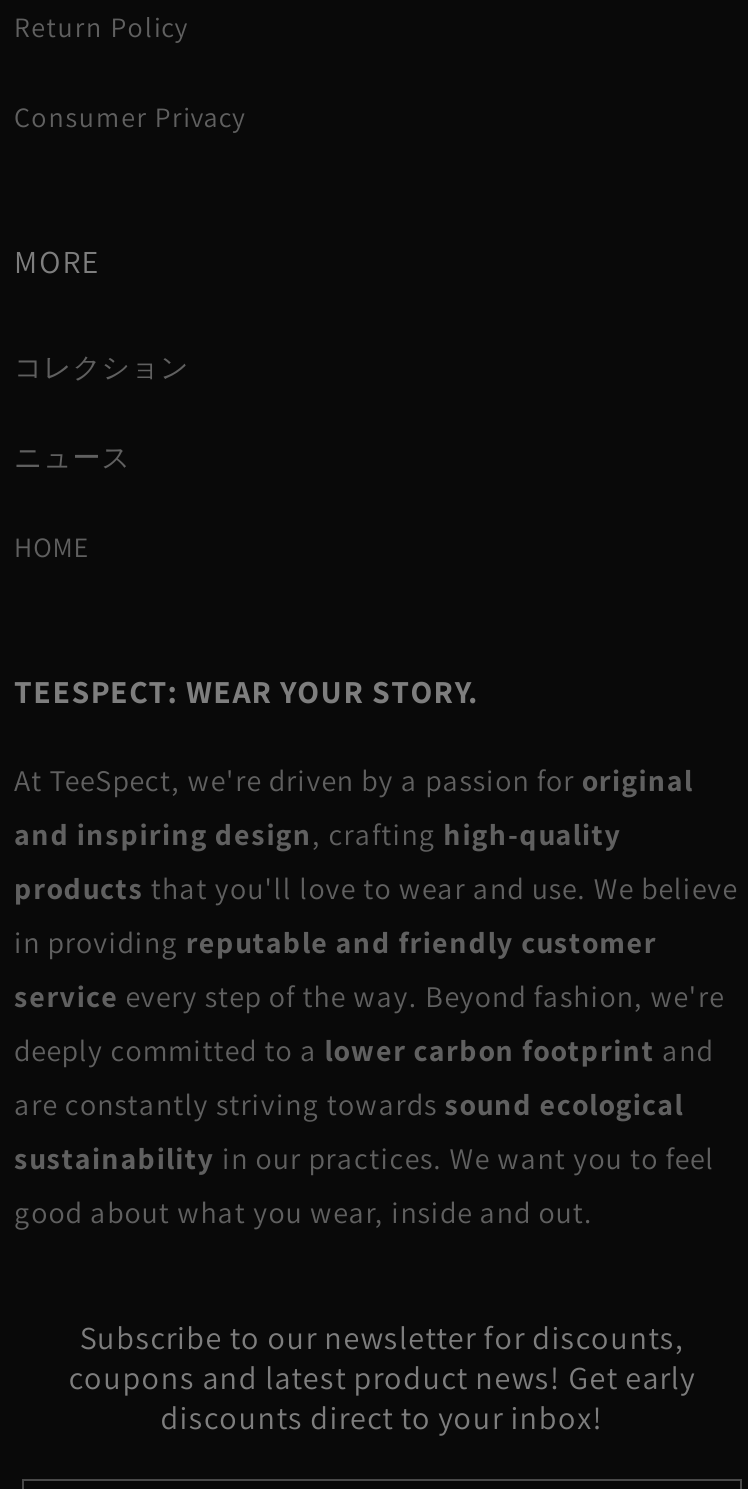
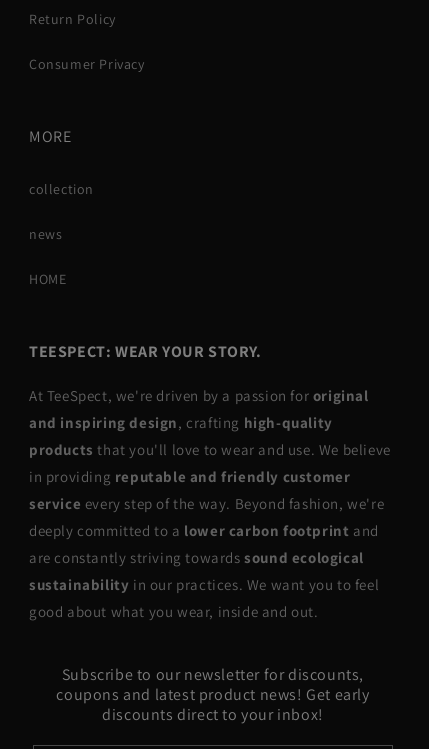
[14,349,189,385] コレクション -> [29,180,94,198] collection
[14,439,131,475] ニュース -> [29,225,62,243] news

